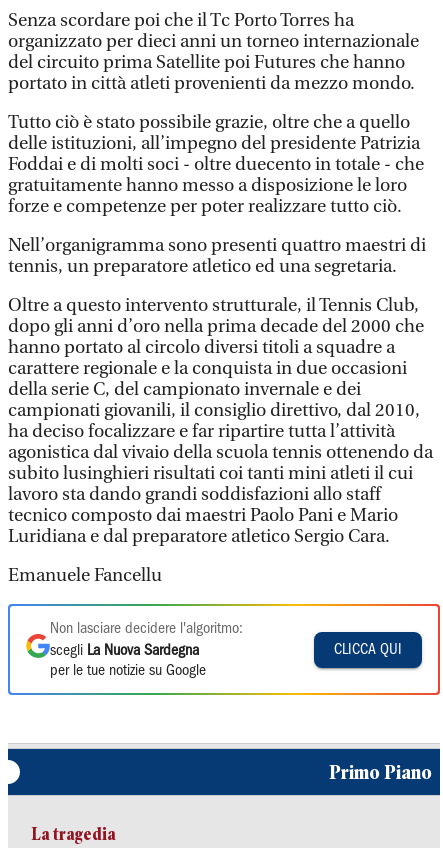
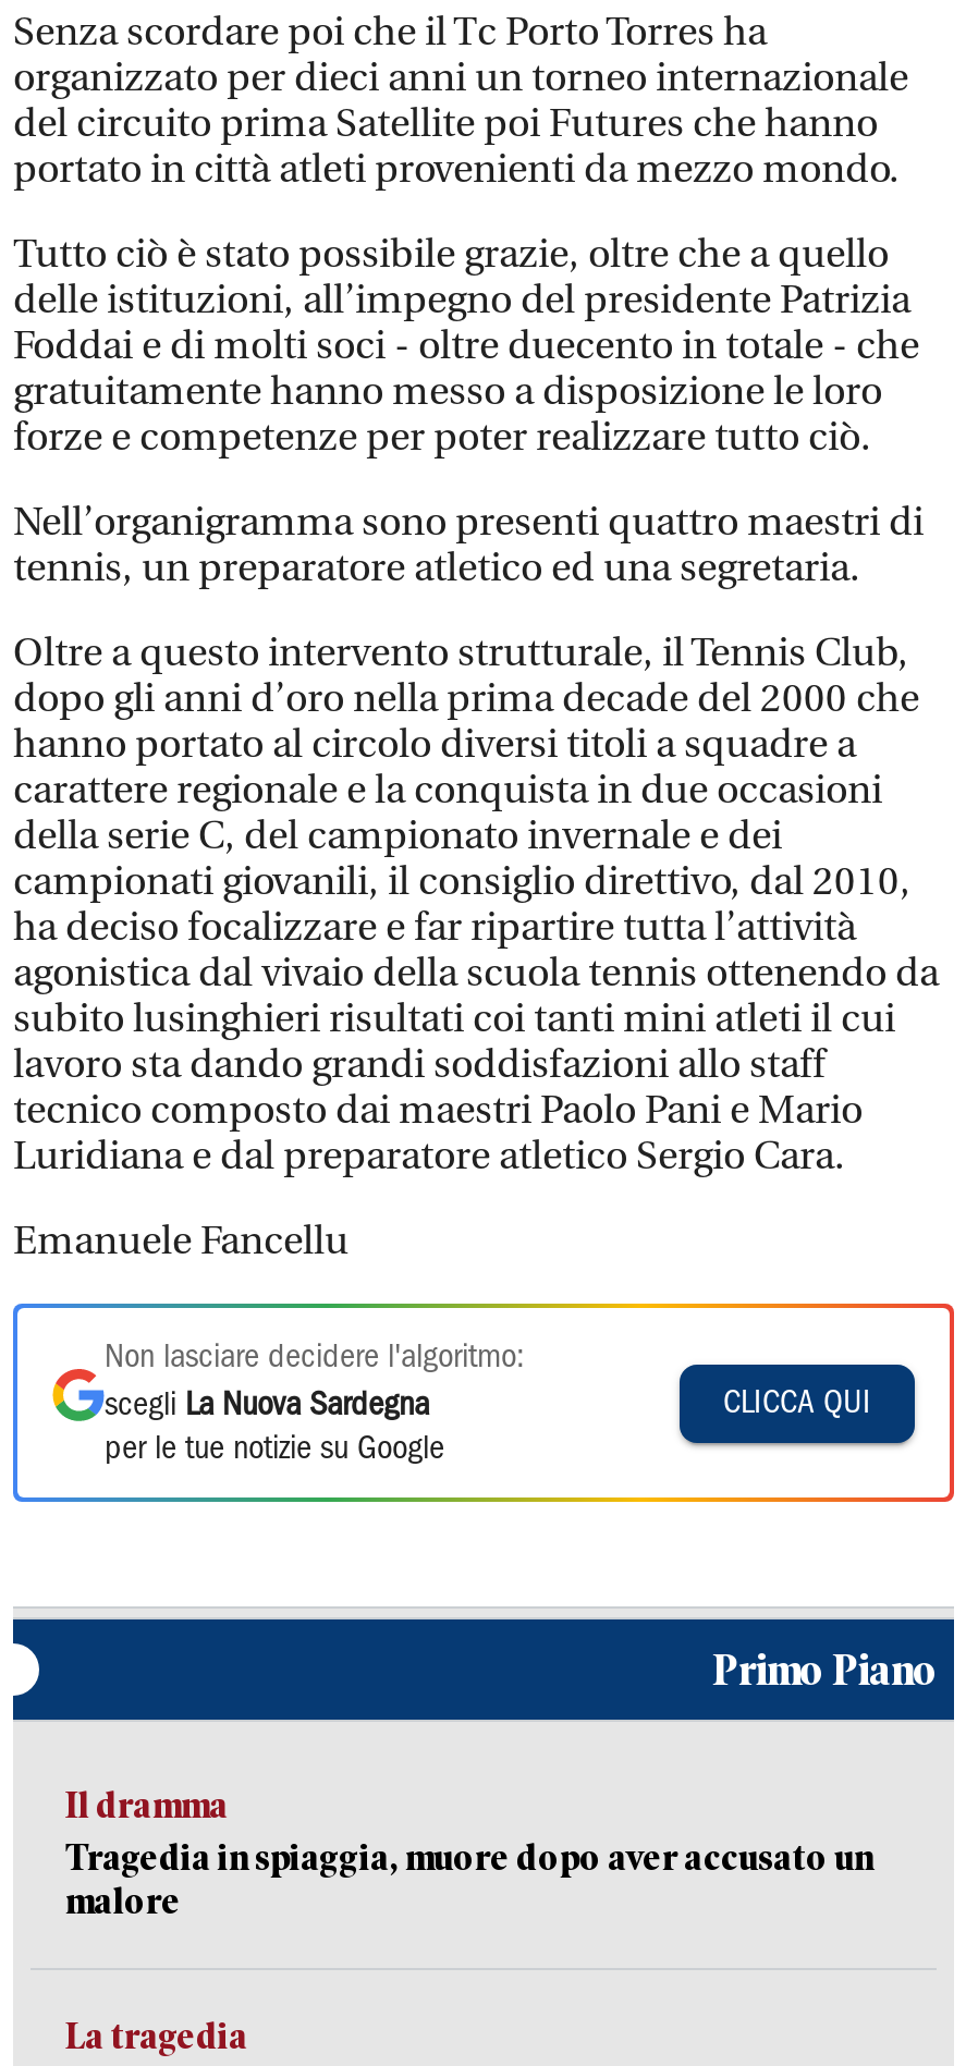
none -> [65,1785,873,1922] Il dramma | Tragedia in spiaggia, muore dopo aver accusato un | malore

